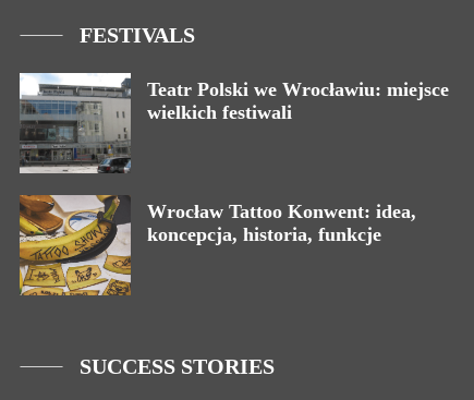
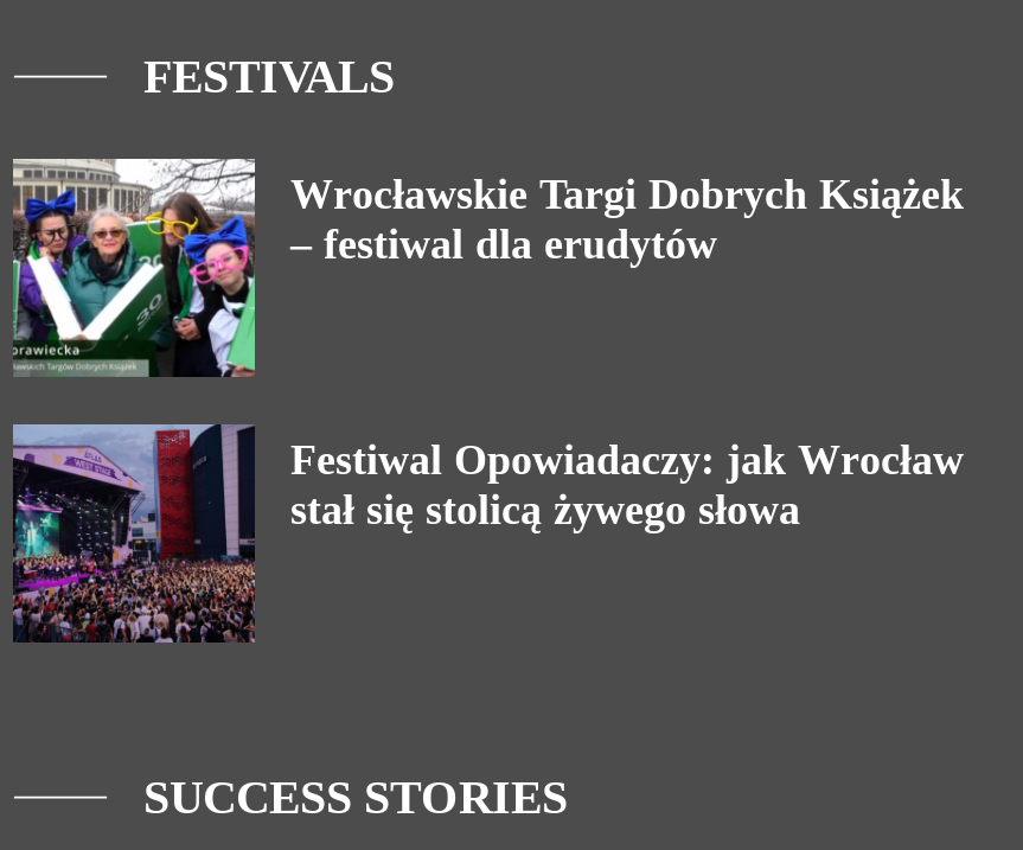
[19,72,449,174] [image] | Teatr Polski we Wrocławiu: miejsce | wielkich festiwali -> [13,159,964,379] [image] | Wrocławskie Targi Dobrych Książek | – festiwal dla erudytów
[19,194,416,296] [image] | Wrocław Tattoo Konwent: idea, | koncepcja, historia, funkcje -> [11,422,964,645] [image] | Festiwal Opowiadaczy: jak Wrocław | stał się stolicą żywego słowa

